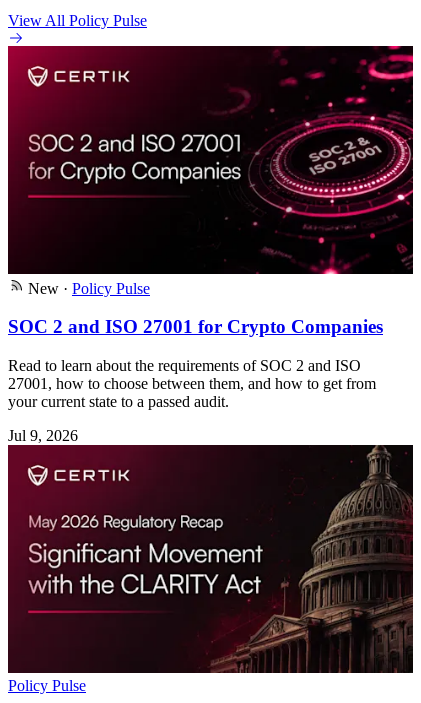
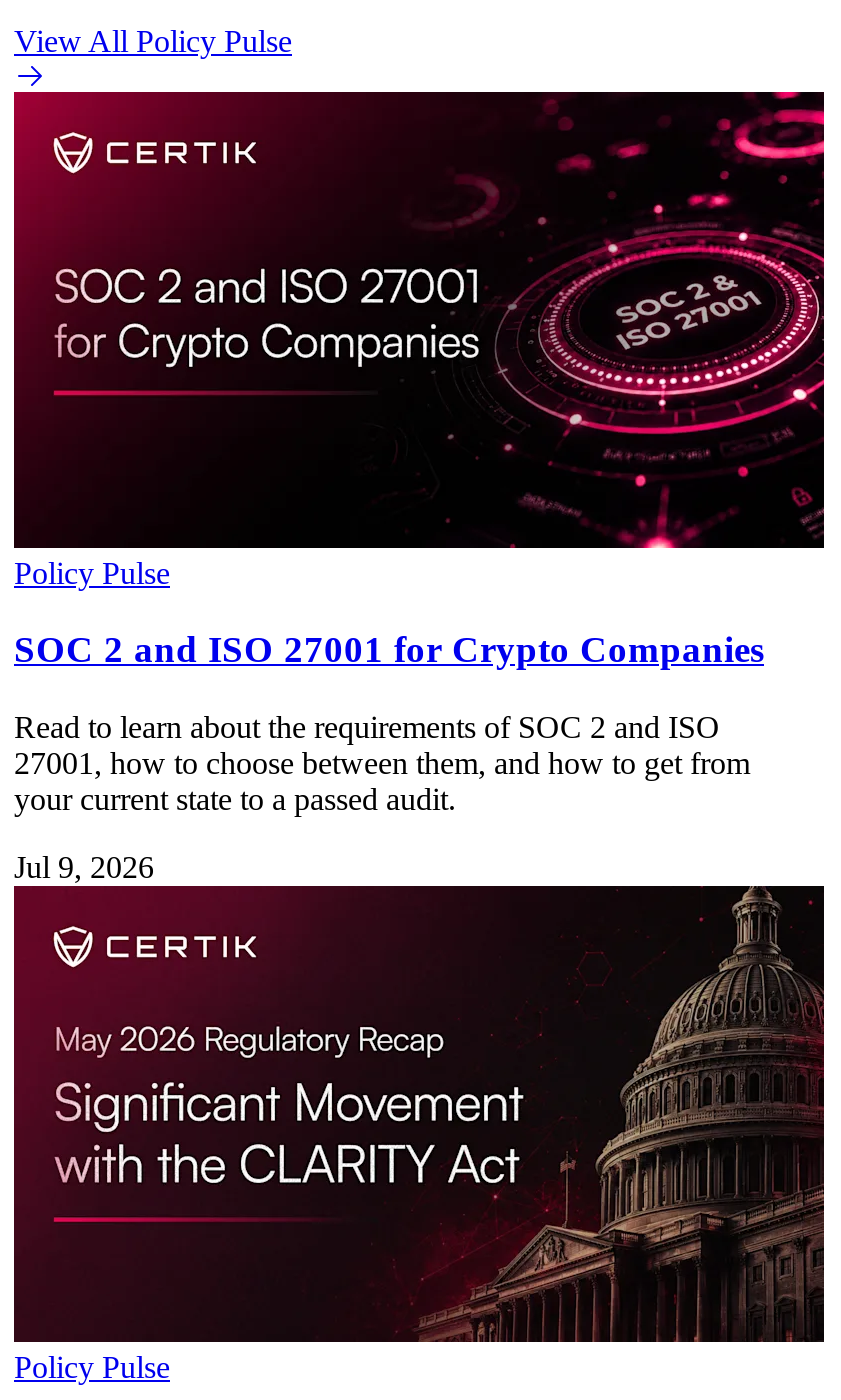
[24,280,150,297] New · Policy Pulse -> [14,556,170,590] Policy Pulse

